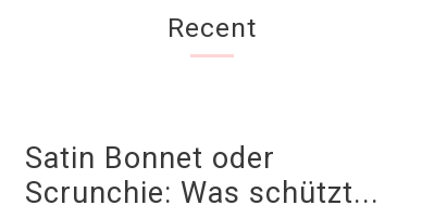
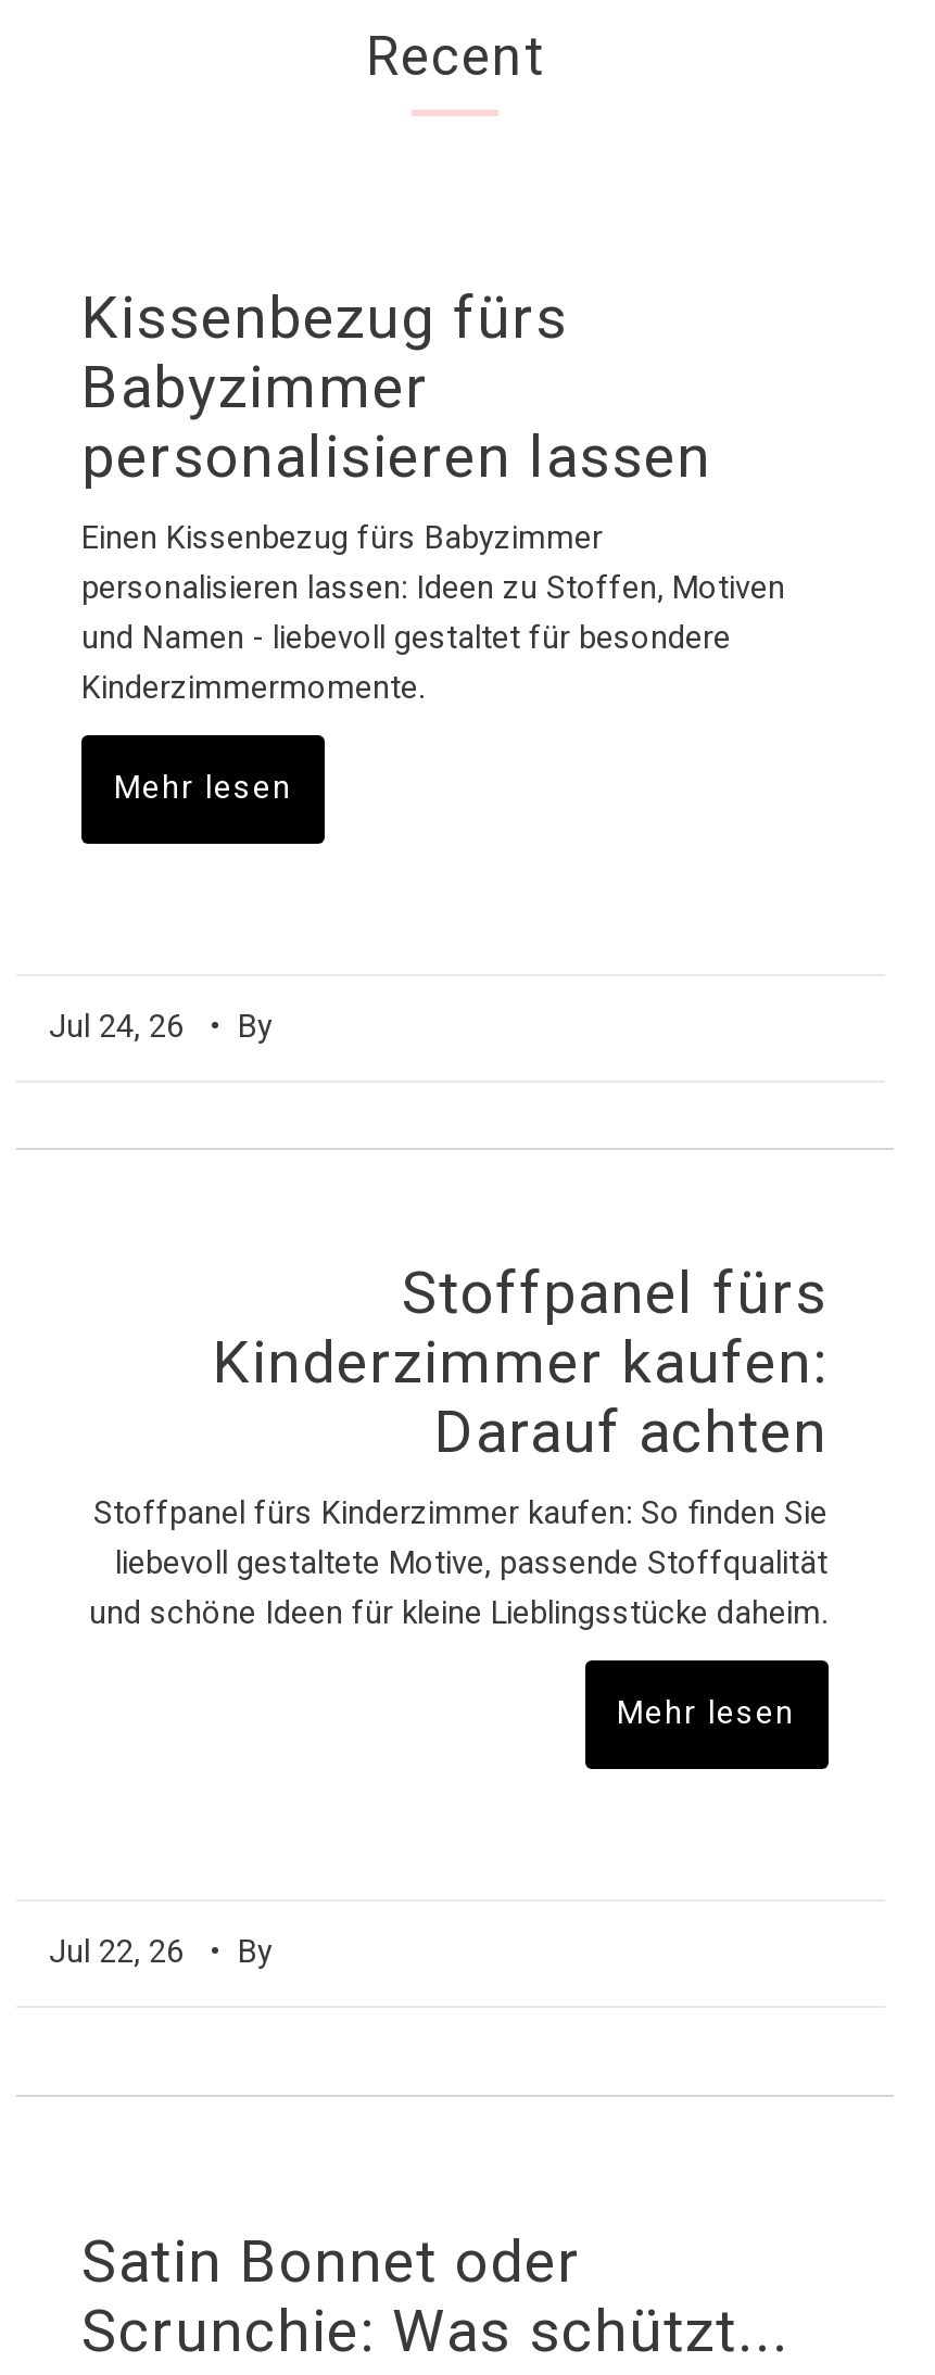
none -> [49,1008,273,1045] Jul 24, 26 • By
none -> [49,1933,273,1970] Jul 22, 26 • By
none -> [82,283,786,806] Kissenbezug fürs | Babyzimmer | personalisieren lassen | Einen Kissenbezug fürs Babyzimmer | personalisieren lassen: Ideen zu Stoffen, Motiven | und Namen - liebevoll gestaltet für besondere | Kinderzimmermomente. | Mehr lesen
none -> [89,1258,828,1731] Stoffpanel fürs | Kinderzimmer kaufen: | Darauf achten | Stoffpanel fürs Kinderzimmer kaufen: So finden Sie | liebevoll gestaltete Motive, passende Stoffqualität | und schöne Ideen für kleine Lieblingsstücke daheim. | Mehr lesen

